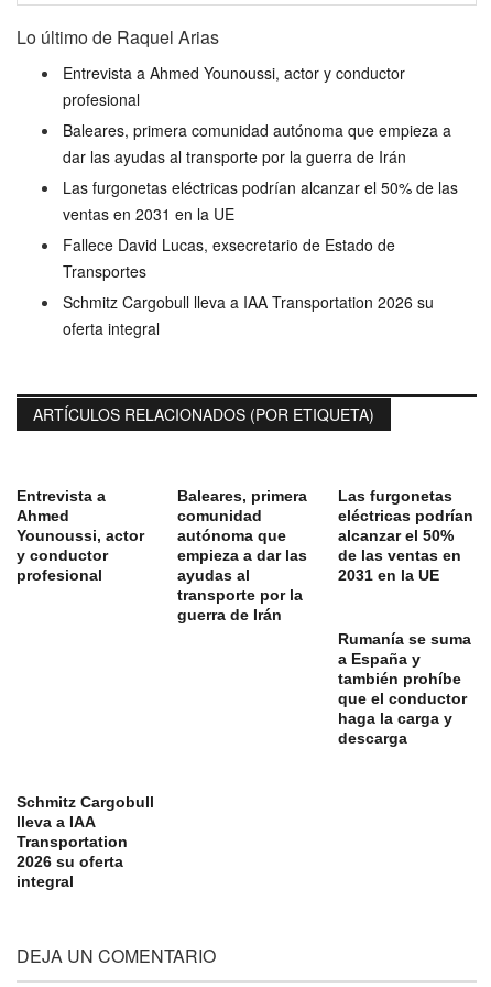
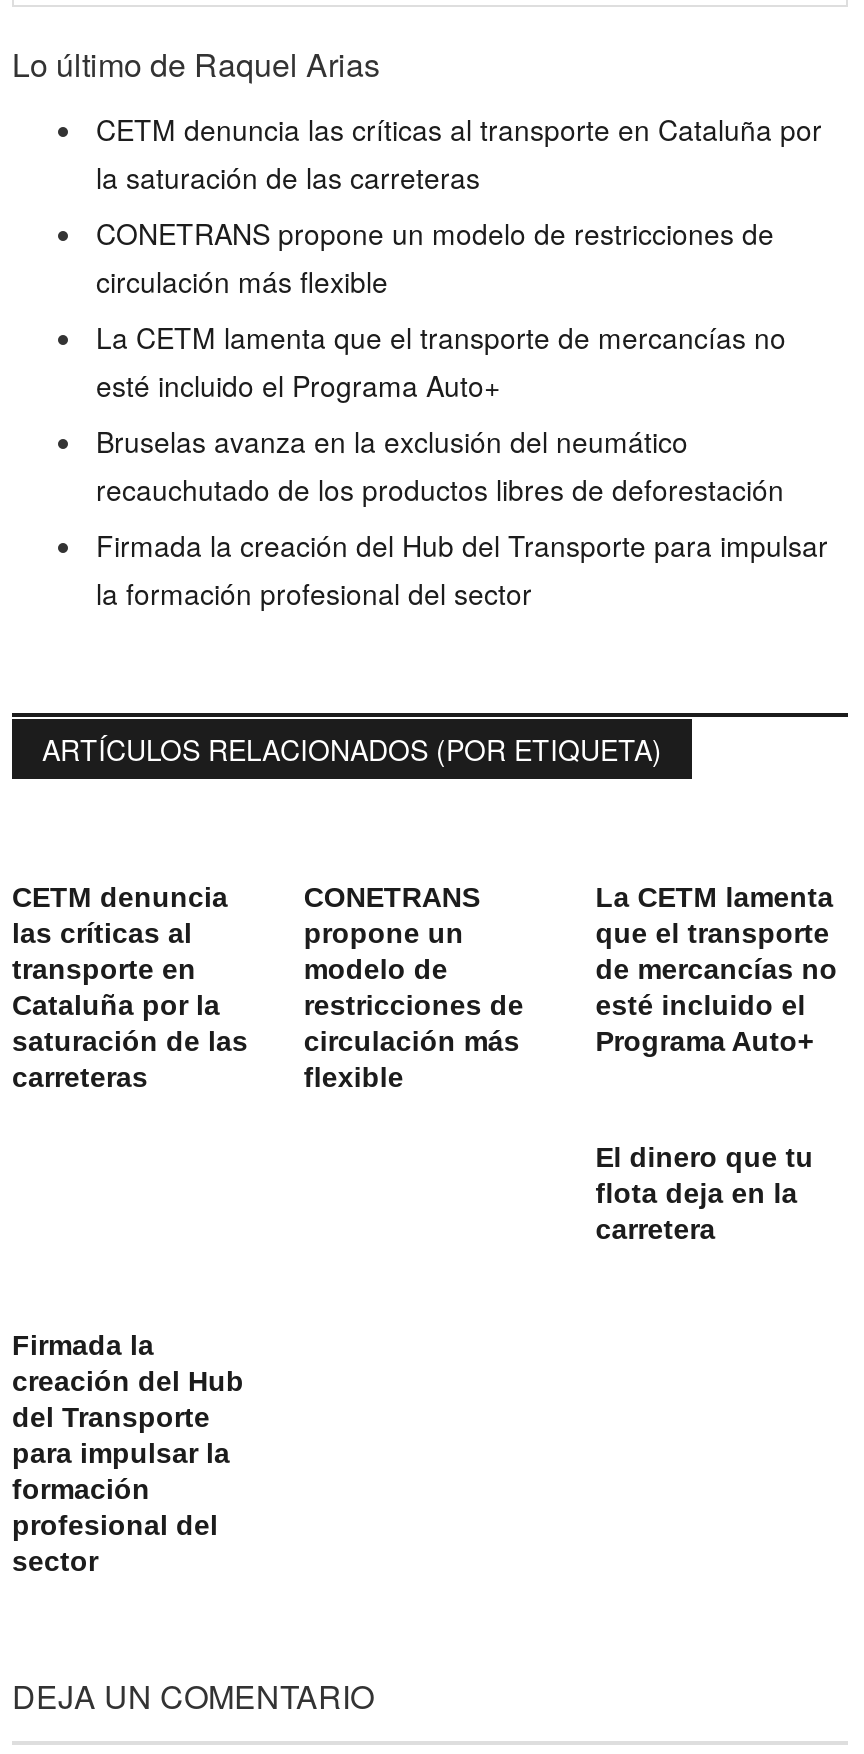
[63,61,458,339] Entrevista a Ahmed Younoussi, actor y conductor | profesional | Baleares, primera comunidad autónoma que empieza a | dar las ayudas al transporte por la guerra de Irán | Las furgonetas eléctricas podrían alcanzar el 50% de las | ventas en 2031 en la UE | Fallece David Lucas, exsecretario de Estado de | Transportes | Schmitz Cargobull lleva a IAA Transportation 2026 su | oferta integral -> [96,108,828,612] CETM denuncia las críticas al transporte en Cataluña por | la saturación de las carreteras | CONETRANS propone un modelo de restricciones de | circulación más flexible | La CETM lamenta que el transporte de mercancías no | esté incluido el Programa Auto+ | Bruselas avanza en la exclusión del neumático | recauchutado de los productos libres de deforestación | Firmada la creación del Hub del Transporte para impulsar | la formación profesional del sector
[17,486,144,583] Entrevista a | Ahmed | Younoussi, actor | y conductor | profesional -> [12,880,248,1092] CETM denuncia | las críticas al | transporte en | Cataluña por la | saturación de las | carreteras
[177,486,307,623] Baleares, primera | comunidad | autónoma que | empieza a dar las | ayudas al | transporte por la | guerra de Irán -> [304,880,524,1092] CONETRANS | propone un | modelo de | restricciones de | circulación más | flexible
[338,486,473,583] Las furgonetas | eléctricas podrían | alcanzar el 50% | de las ventas en | 2031 en la UE -> [595,880,837,1056] La CETM lamenta | que el transporte | de mercancías no | esté incluido el | Programa Auto+
[338,630,471,746] Rumanía se suma | a España y | también prohíbe | que el conductor | haga la carga y | descarga -> [595,1140,813,1244] El dinero que tu | flota deja en la | carretera
[17,793,154,890] Schmitz Cargobull | lleva a IAA | Transportation | 2026 su oferta | integral -> [12,1328,244,1576] Firmada la | creación del Hub | del Transporte | para impulsar la | formación | profesional del | sector

